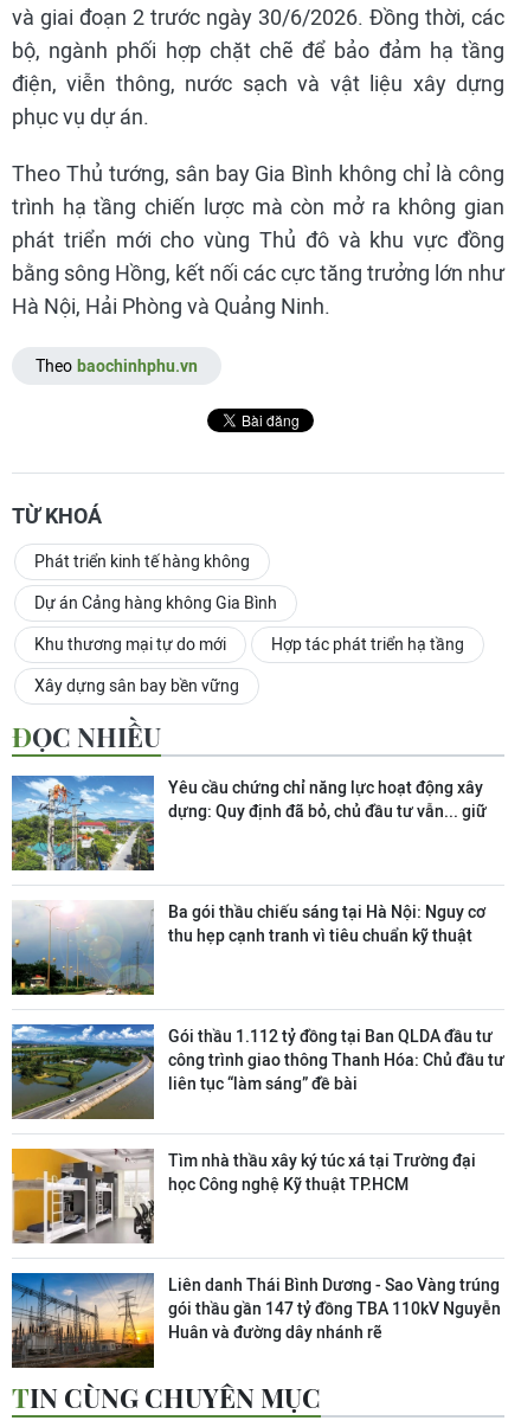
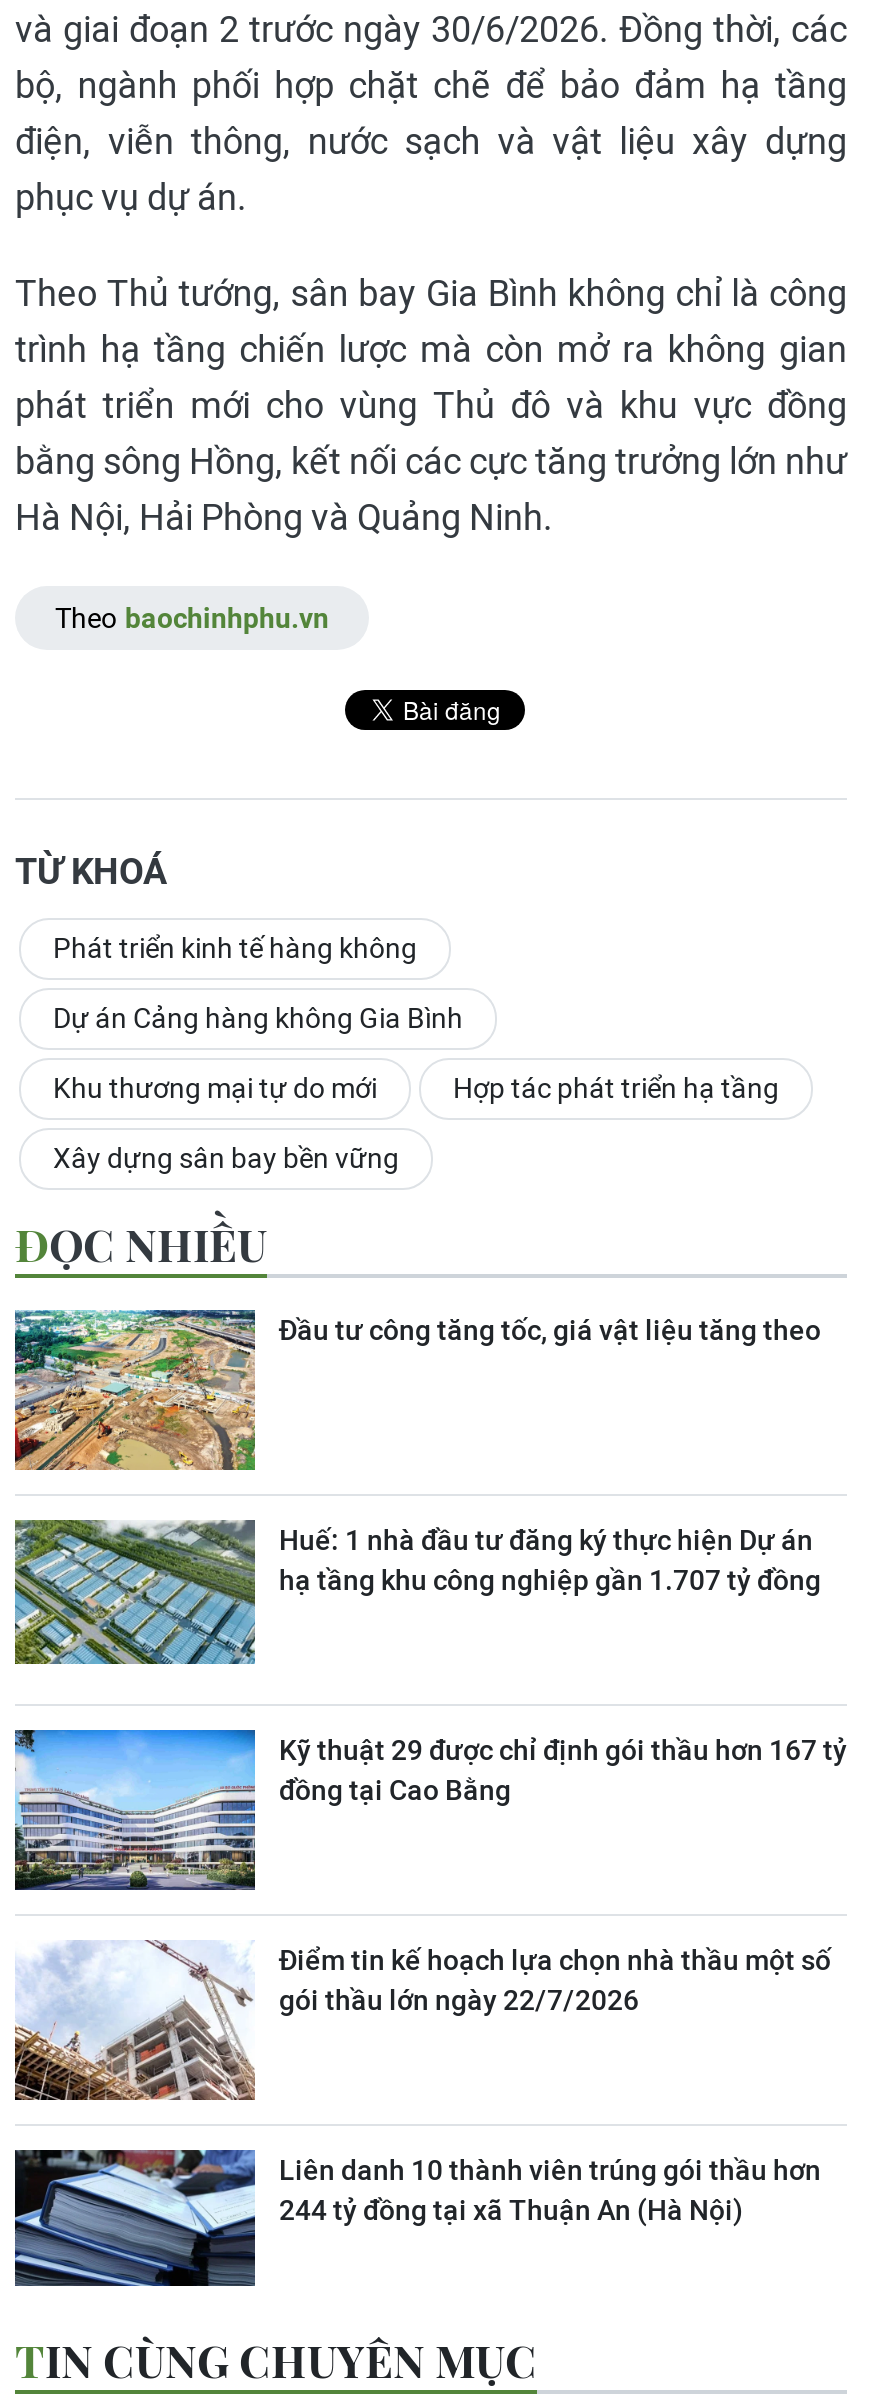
[11,776,487,872] [image] | Yêu cầu chứng chỉ năng lực hoạt động xây | dựng: Quy định đã bỏ, chủ đầu tư vẫn... giữ -> [13,1310,821,1472] [image] | Đầu tư công tăng tốc, giá vật liệu tăng theo
[11,900,485,996] [image] | Ba gói thầu chiếu sáng tại Hà Nội: Nguy cơ | thu hẹp cạnh tranh vì tiêu chuẩn kỹ thuật -> [13,1518,821,1680] [image] | Huế: 1 nhà đầu tư đăng ký thực hiện Dự án | hạ tầng khu công nghiệp gần 1.707 tỷ đồng
[11,1023,504,1120] [image] | Gói thầu 1.112 tỷ đồng tại Ban QLDA đầu tư | công trình giao thông Thanh Hóa: Chủ đầu tư | liên tục “làm sáng” đề bài -> [15,1728,847,1892] [image] | Kỹ thuật 29 được chỉ định gói thầu hơn 167 tỷ | đồng tại Cao Bằng
[11,1148,476,1245] [image] | Tìm nhà thầu xây ký túc xá tại Trường đại | học Công nghệ Kỹ thuật TP.HCM -> [13,1940,831,2102] [image] | Điểm tin kế hoạch lựa chọn nhà thầu một số | gói thầu lớn ngày 22/7/2026
[11,1272,501,1369] [image] | Liên danh Thái Bình Dương - Sao Vàng trúng | gói thầu gần 147 tỷ đồng TBA 110kV Nguyễn | Huân và đường dây nhánh rẽ -> [13,2148,821,2310] [image] | Liên danh 10 thành viên trúng gói thầu hơn | 244 tỷ đồng tại xã Thuận An (Hà Nội)

